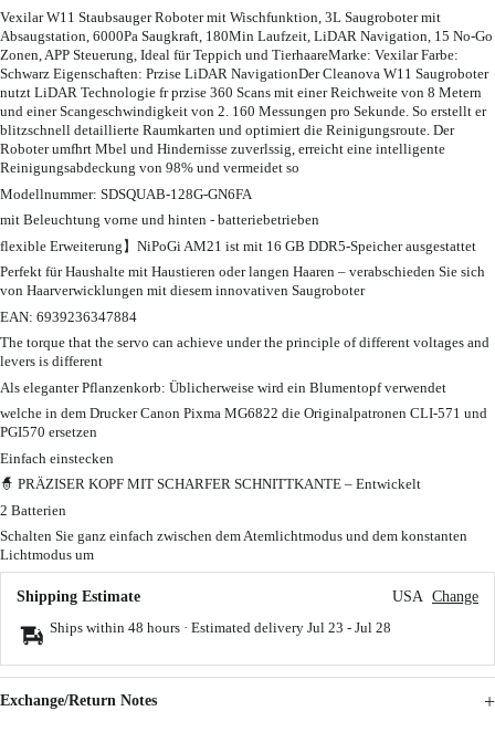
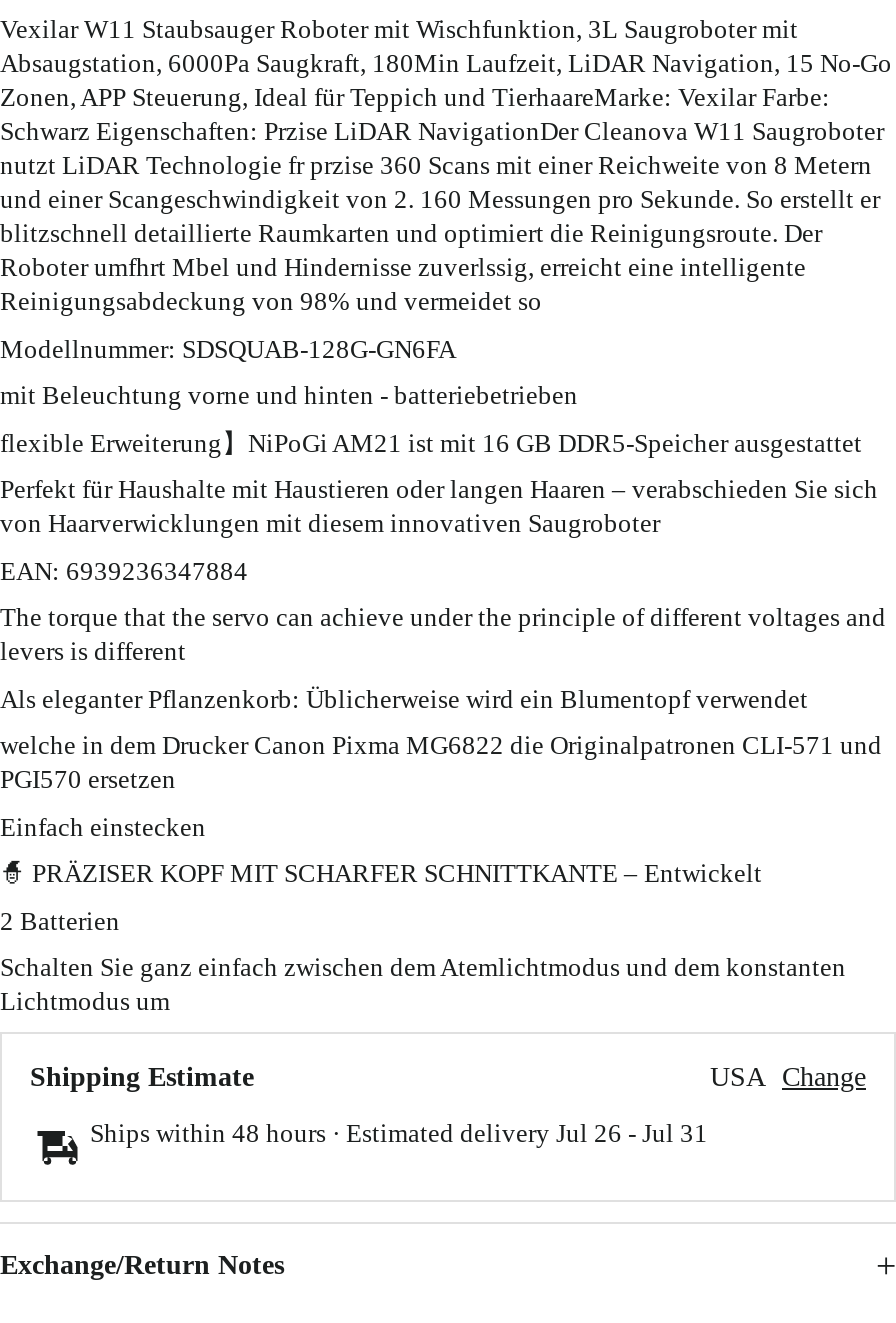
[50,619,391,635] Ships within 48 hours · Estimated delivery Jul 23 - Jul 28 -> [90,1117,708,1147] Ships within 48 hours · Estimated delivery Jul 26 - Jul 31

